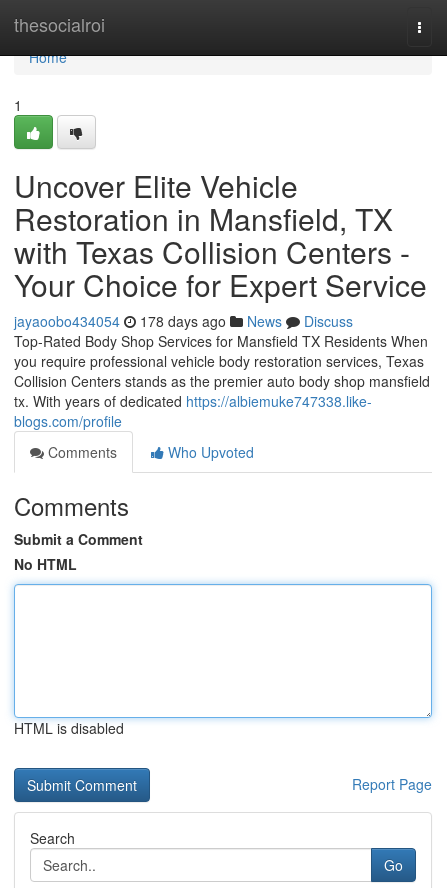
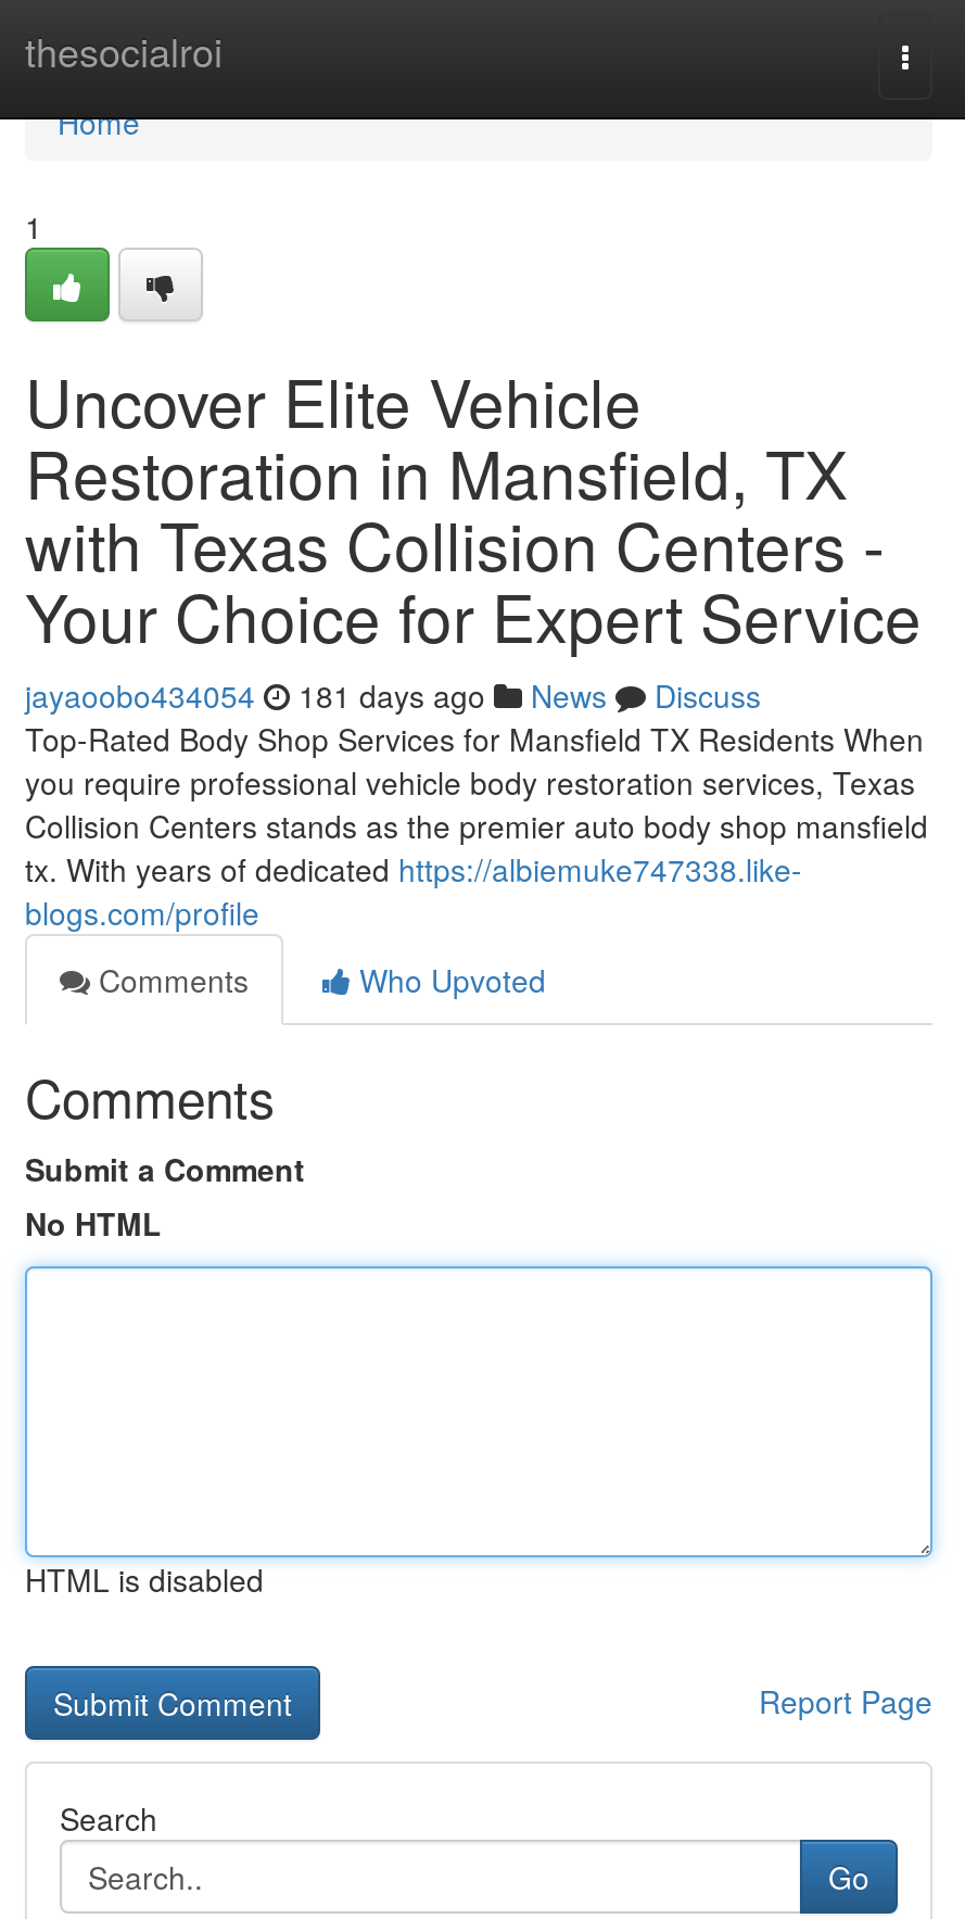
[14,311,353,331] jayaoobo434054 178 days ago News Discuss -> [25,673,761,717] jayaoobo434054 181 days ago News Discuss

